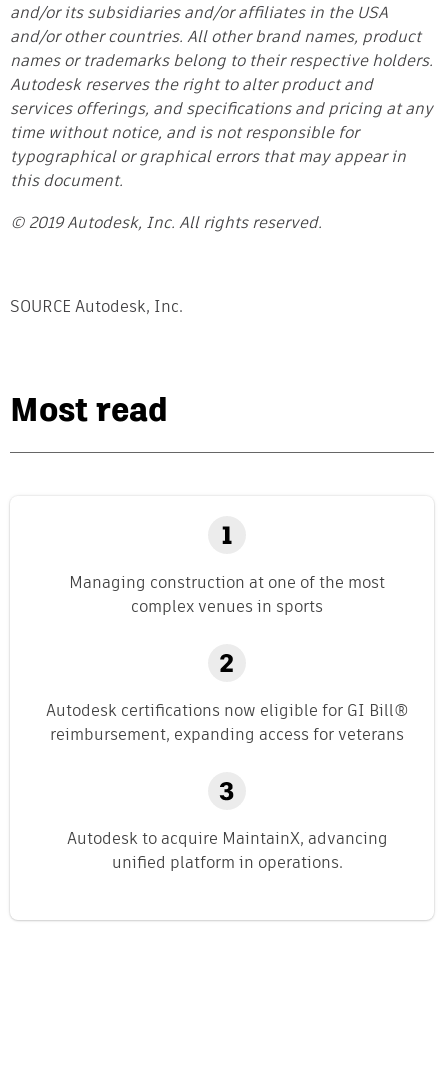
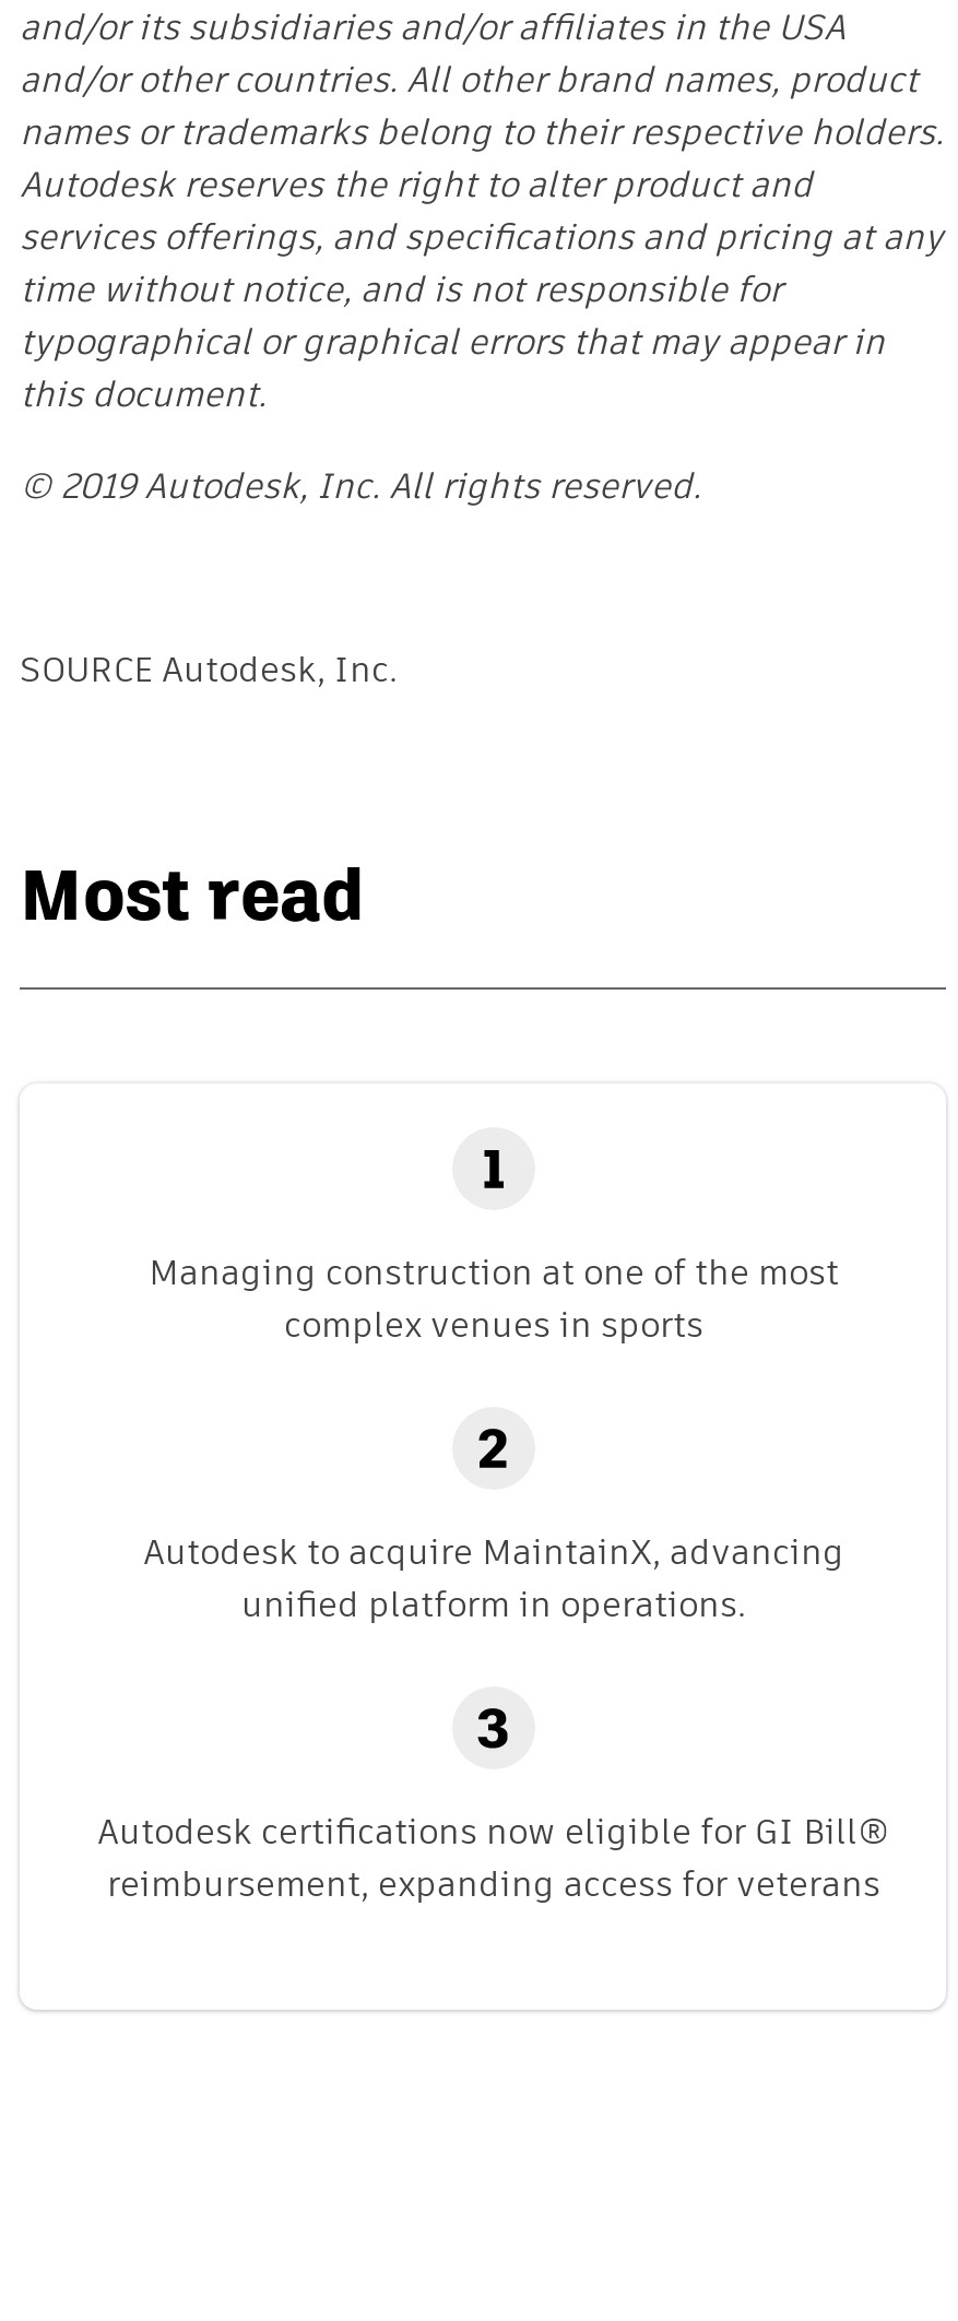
moved [45,699,408,746] -> [97,1807,890,1909]: Autodesk certifications now eligible for GI Bill® | reimbursement, expanding access for veterans
moved [66,827,387,874] -> [143,1527,844,1630]: Autodesk to acquire MaintainX, advancing | unified platform in operations.

